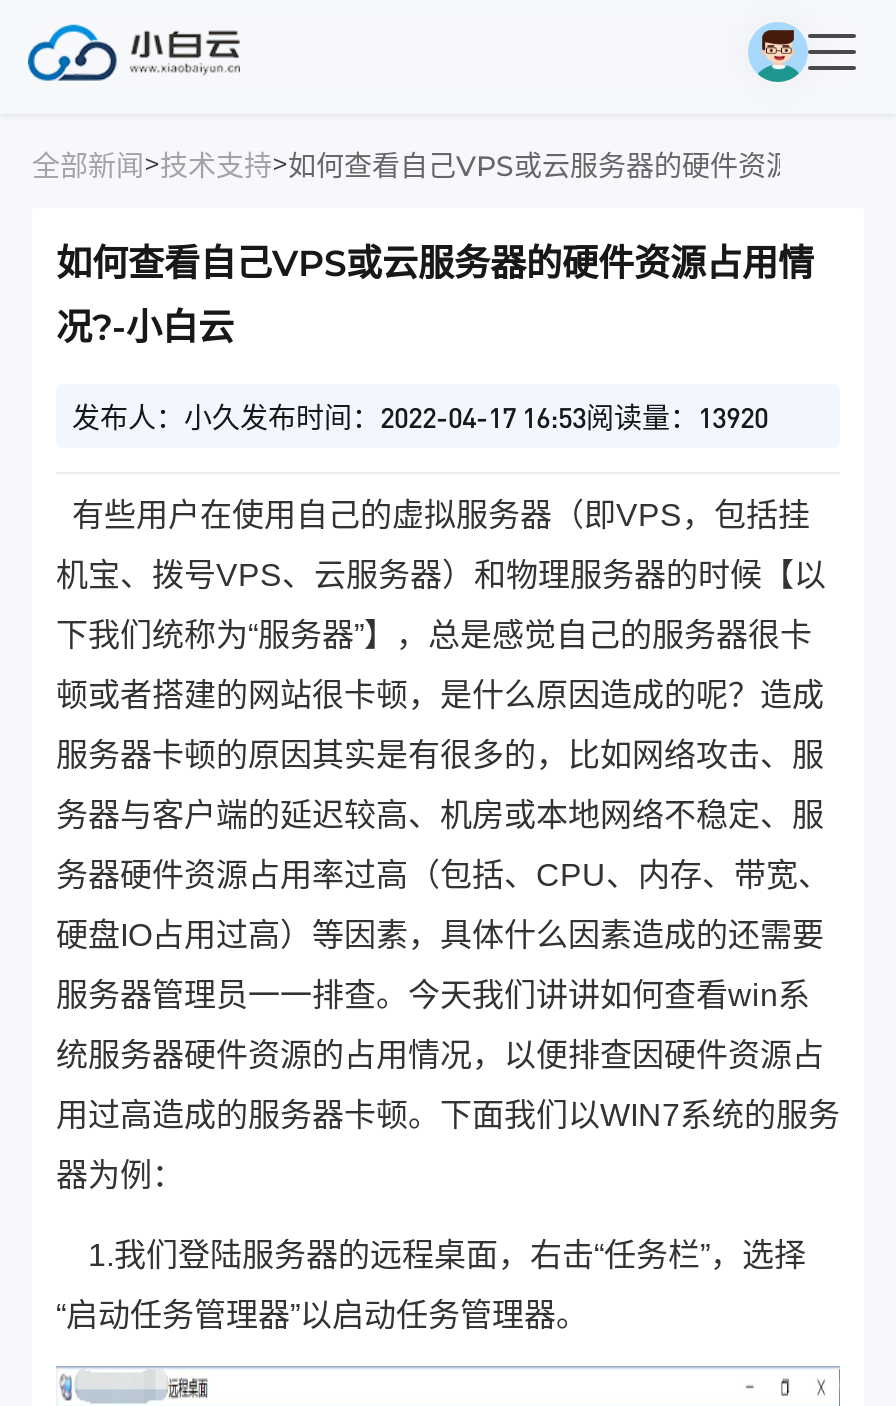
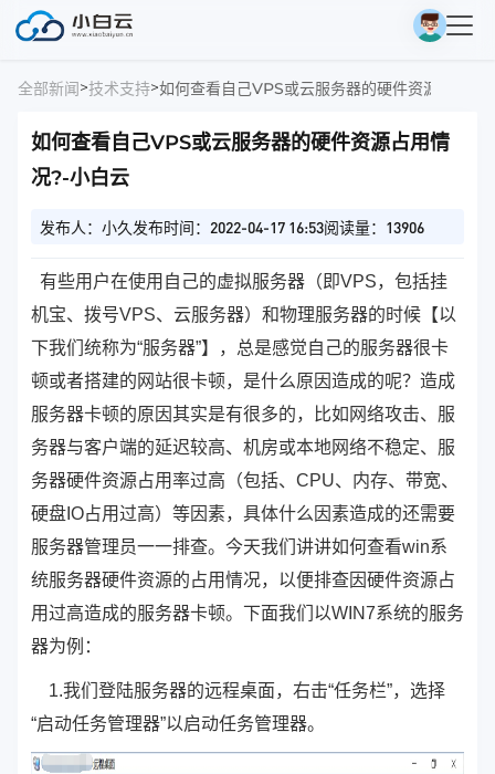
[72,398,768,434] 发布人：小久发布时间：2022-04-17 16:53阅读量：13920 -> [40,217,424,237] 发布人：小久发布时间：2022-04-17 16:53阅读量：13906

